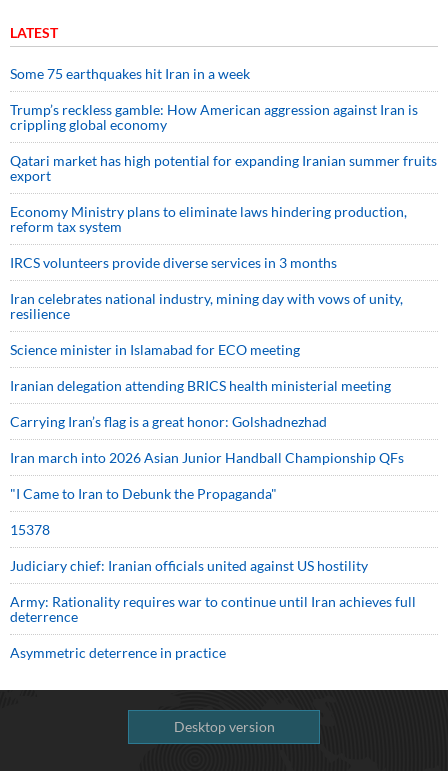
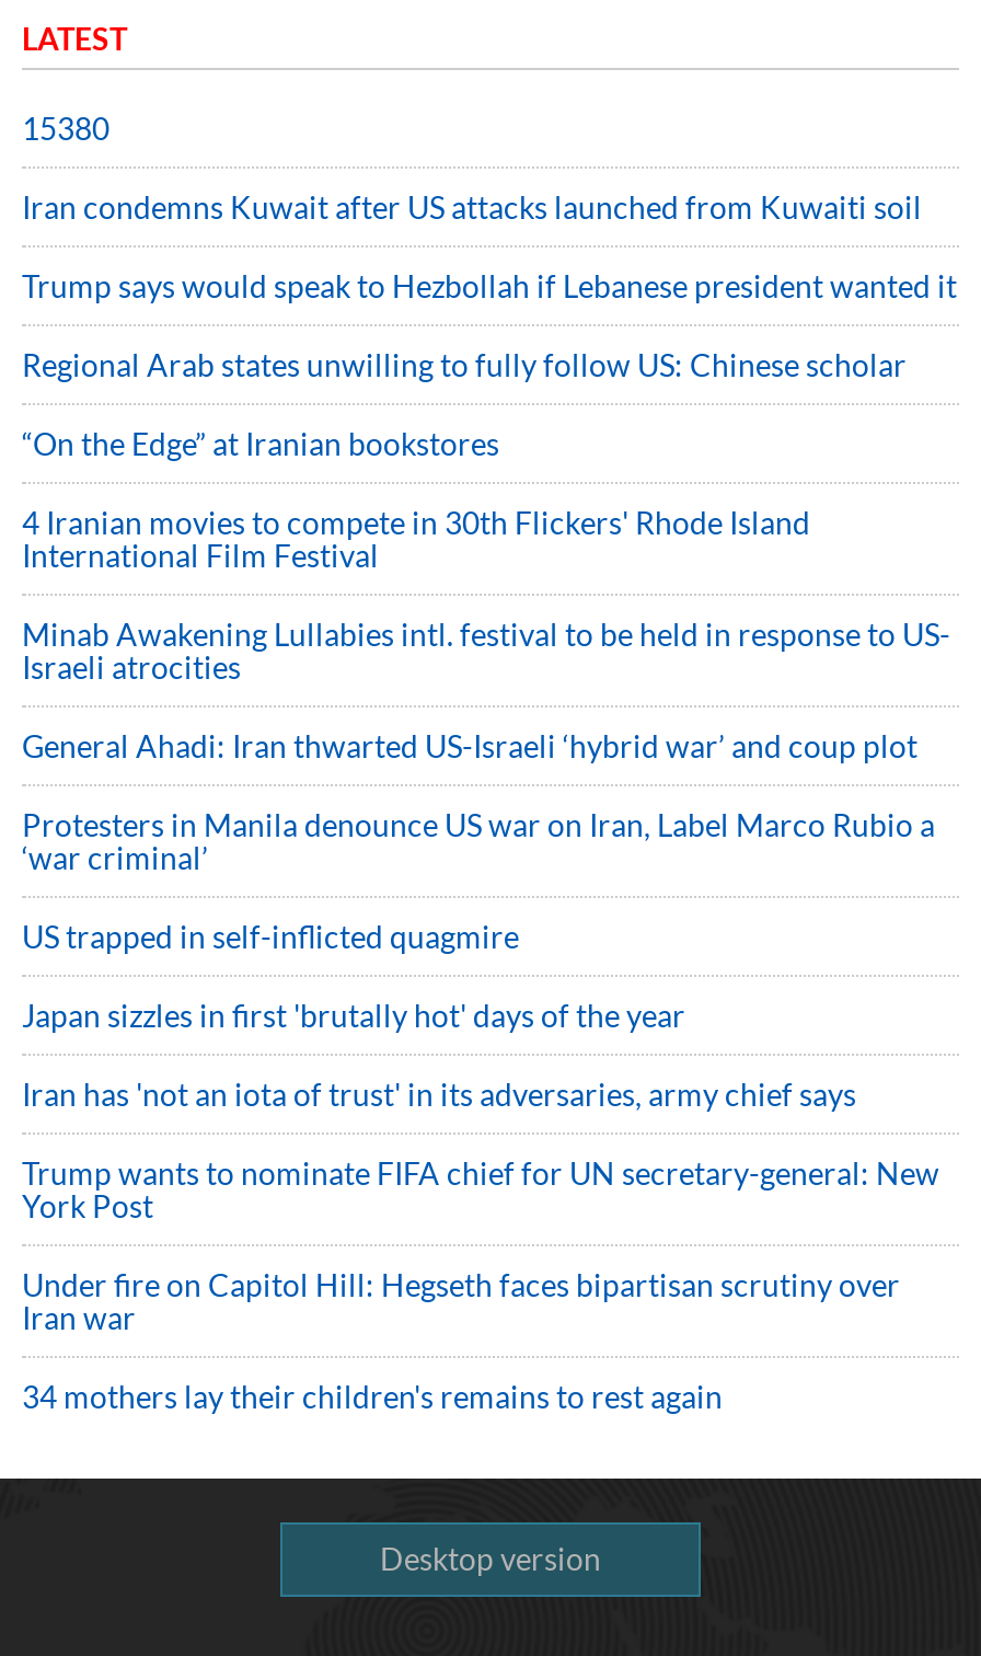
[10,65,250,82] Some 75 earthquakes hit Iran in a week -> [22,111,109,148] 15380
[10,101,418,133] Trump’s reckless gamble: How American aggression against Iran is | crippling global economy -> [22,189,922,227] Iran condemns Kuwait after US attacks launched from Kuwaiti soil
[10,152,437,184] Qatari market has high potential for expanding Iranian summer fruits | export -> [22,268,957,306] Trump says would speak to Hezbollah if Lebanese president wanted it
[10,203,407,235] Economy Ministry plans to eliminate laws hindering production, | reform tax system -> [22,347,907,384] Regional Arab states unwilling to fully follow US: Chinese scholar
[10,254,337,271] IRCS volunteers provide diverse services in 3 months -> [22,426,499,463] “On the Edge” at Iranian bookstores
[10,290,403,322] Iran celebrates national industry, mining day with vows of unity, | resilience -> [22,505,810,575] 4 Iranian movies to compete in 30th Flickers' Rhode Island | International Film Festival
[10,341,300,358] Science minister in Islamabad for ECO meeting -> [22,617,950,687] Minab Awakening Lullabies intl. festival to be held in response to US- | Israeli atrocities
[10,377,391,394] Iranian delegation attending BRICS health ministerial meeting -> [22,728,917,766] General Ahadi: Iran thwarted US-Israeli ‘hybrid war’ and coup plot
[10,413,327,430] Carrying Iran’s flag is a great honor: Golshadnezhad -> [22,807,935,877] Protesters in Manila denounce US war on Iran, Label Marco Rubio a | ‘war criminal’
[10,449,404,466] Iran march into 2026 Asian Junior Handball Championship QFs -> [22,919,526,956] US trapped in self-inflicted quagmire
[10,485,277,502] "I Came to Iran to Debunk the Propaganda" -> [22,998,685,1035] Japan sizzles in first 'brutally hot' days of the year
[10,521,50,538] 15378 -> [22,1077,863,1114] Iran has 'not an iota of trust' in its adversaries, army chief says
[10,557,374,574] Judiciary chief: Iranian officials united against US hostility -> [22,1155,939,1226] Trump wants to nominate FIFA chief for UN secretary-general: New | York Post
[10,593,416,625] Army: Rationality requires war to continue until Iran achieves full | deterrence -> [22,1267,900,1337] Under fire on Capitol Hill: Hegseth faces bipartisan scrutiny over | Iran war
[10,644,226,661] Asymmetric deterrence in practice -> [22,1379,723,1416] 34 mothers lay their children's remains to rest again

